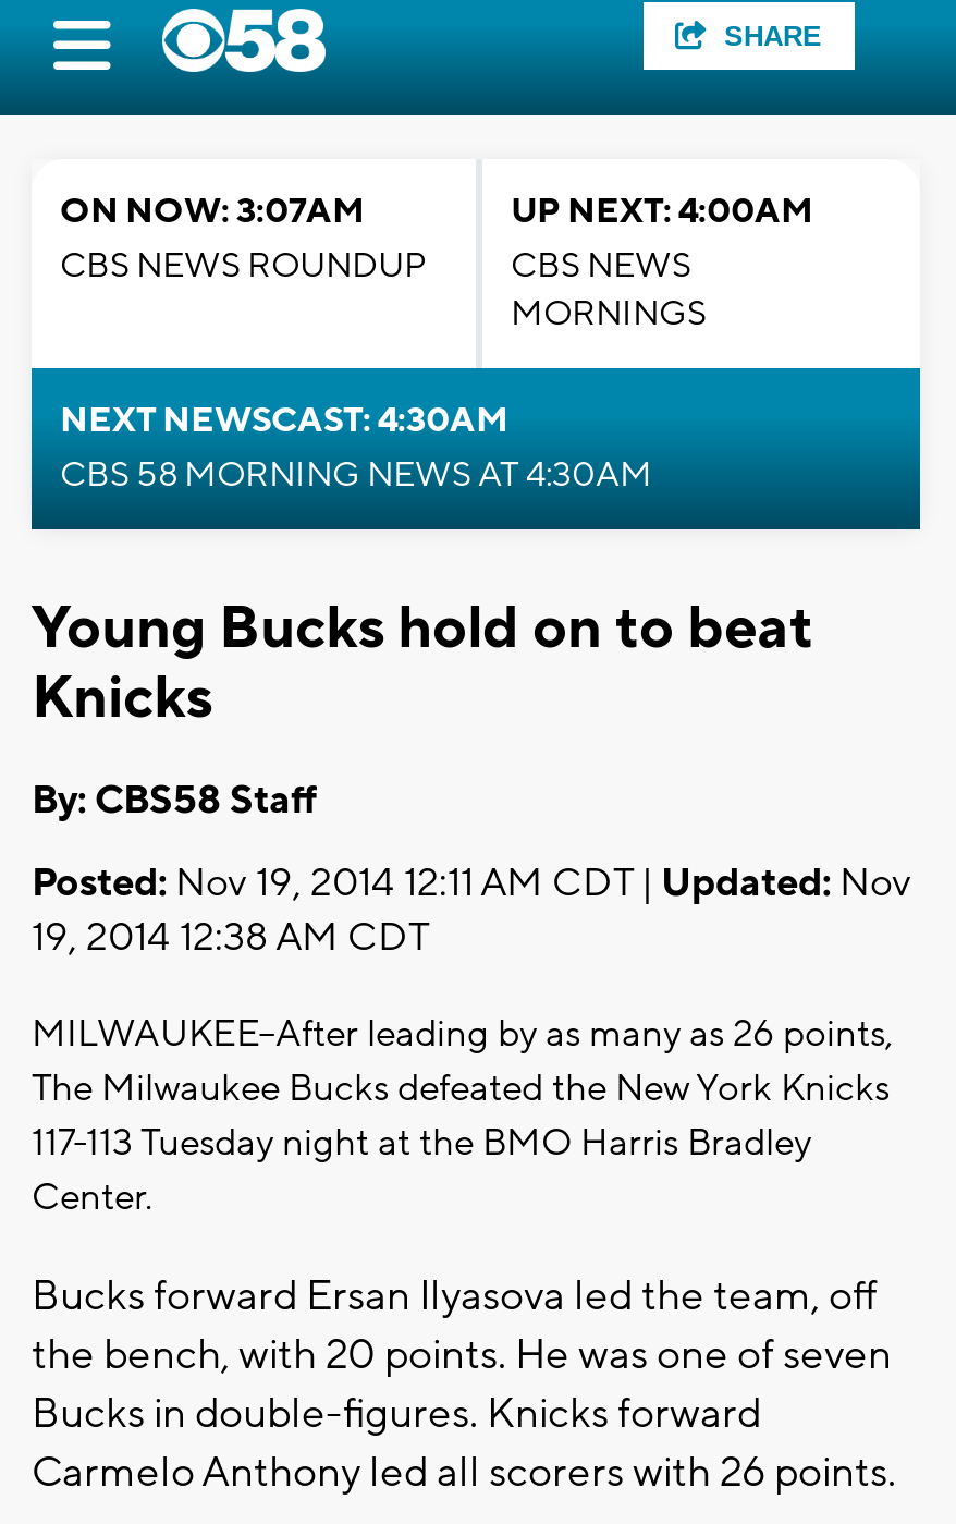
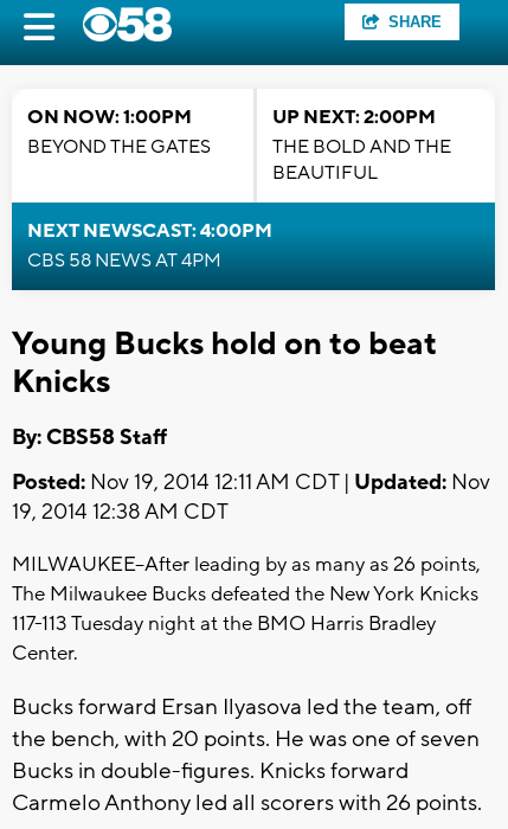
[60,190,426,288] ON NOW: 3:07AM | CBS NEWS ROUNDUP -> [27,105,211,159] ON NOW: 1:00PM | BEYOND THE GATES
[511,190,813,336] UP NEXT: 4:00AM | CBS NEWS | MORNINGS -> [272,105,451,185] UP NEXT: 2:00PM | THE BOLD AND THE | BEAUTIFUL
[60,399,652,497] NEXT NEWSCAST: 4:30AM | CBS 58 MORNING NEWS AT 4:30AM -> [27,219,272,272] NEXT NEWSCAST: 4:00PM | CBS 58 NEWS AT 4PM

